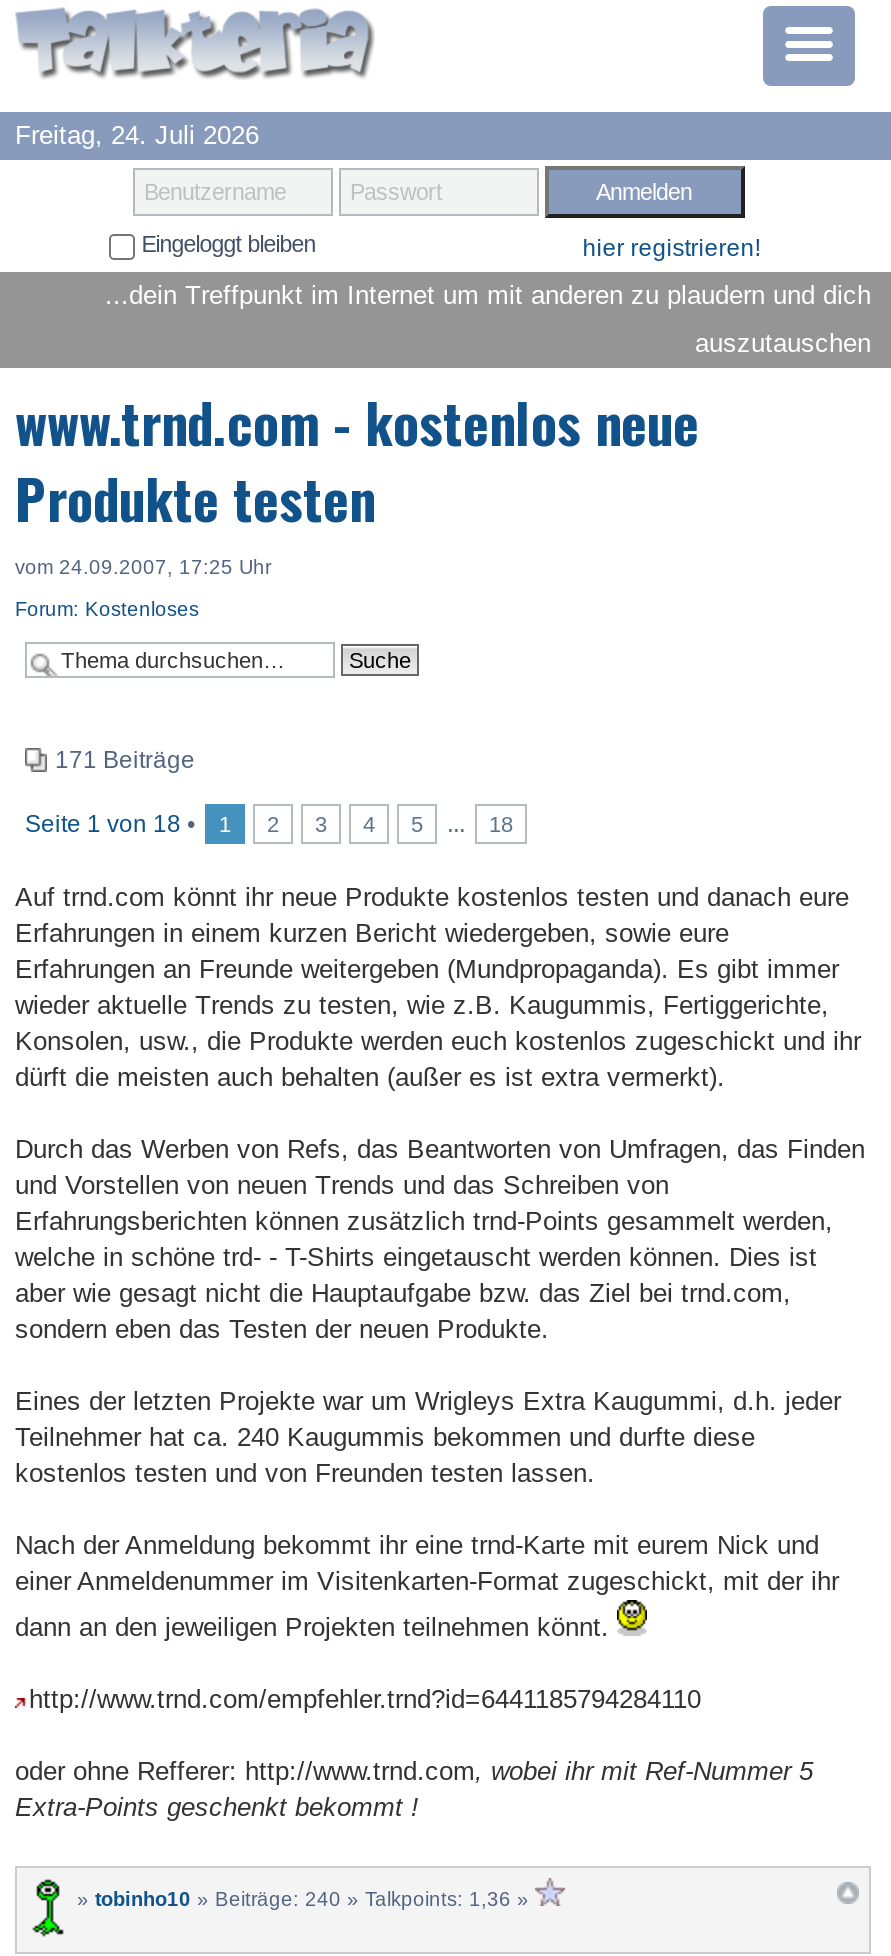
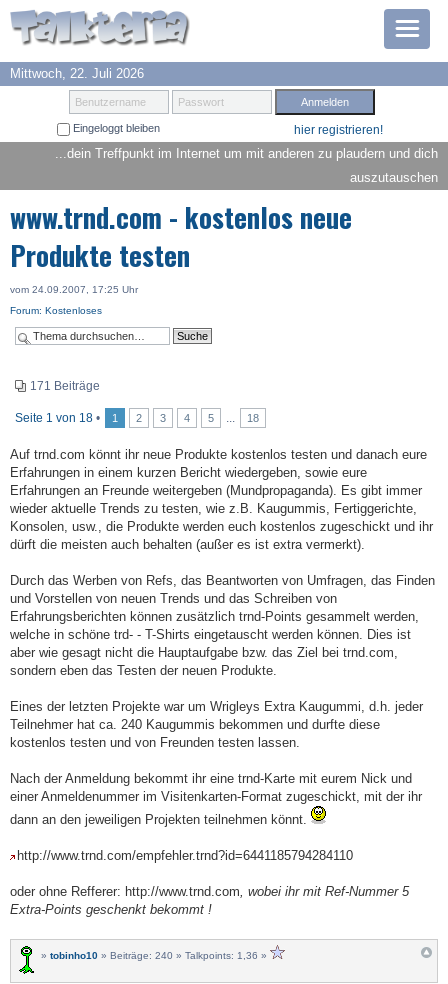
[15,120,259,150] Freitag, 24. Juli 2026 -> [10,66,144,81] Mittwoch, 22. Juli 2026

